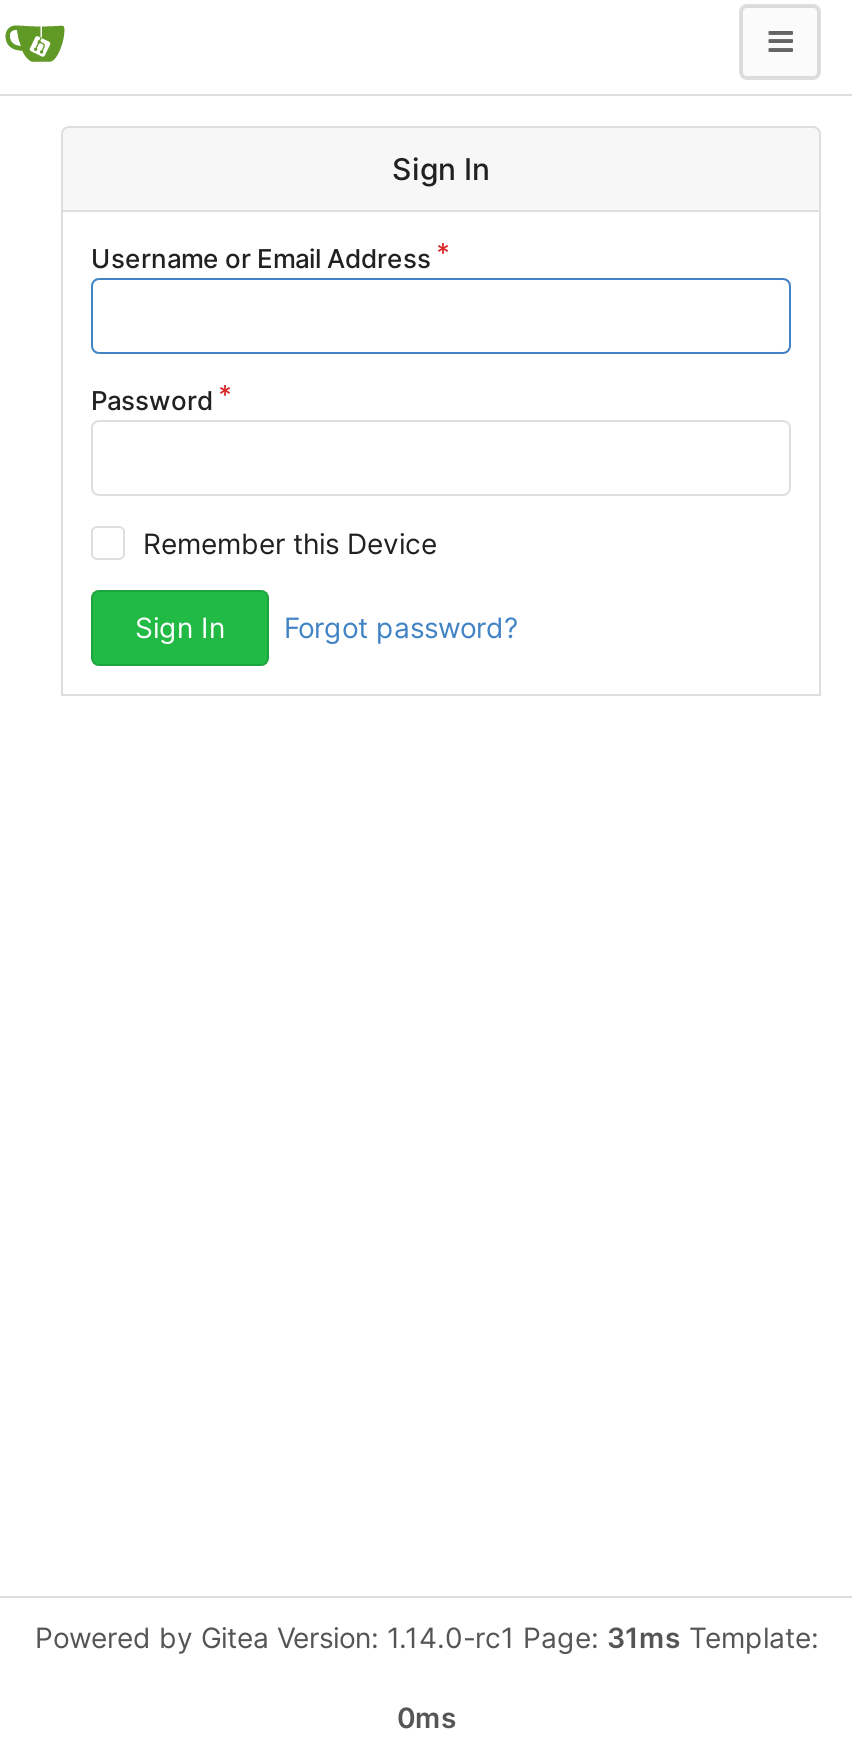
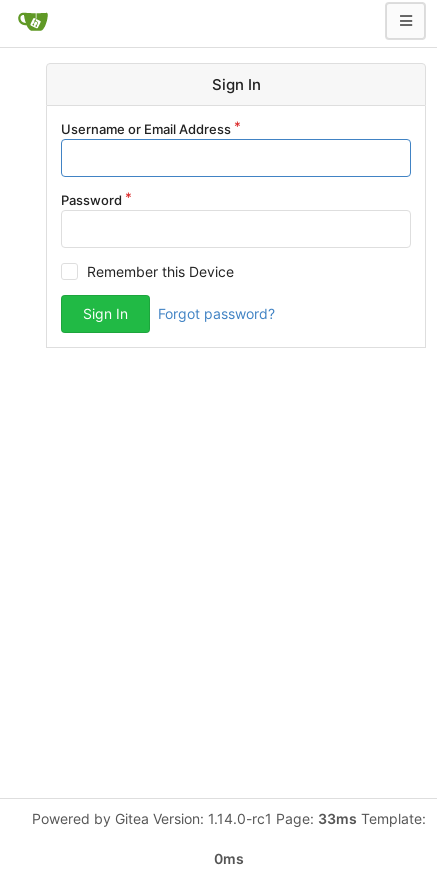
[35,1620,819,1654] Powered by Gitea Version: 1.14.0-rc1 Page: 31ms Template: -> [32,810,426,827] Powered by Gitea Version: 1.14.0-rc1 Page: 33ms Template:

